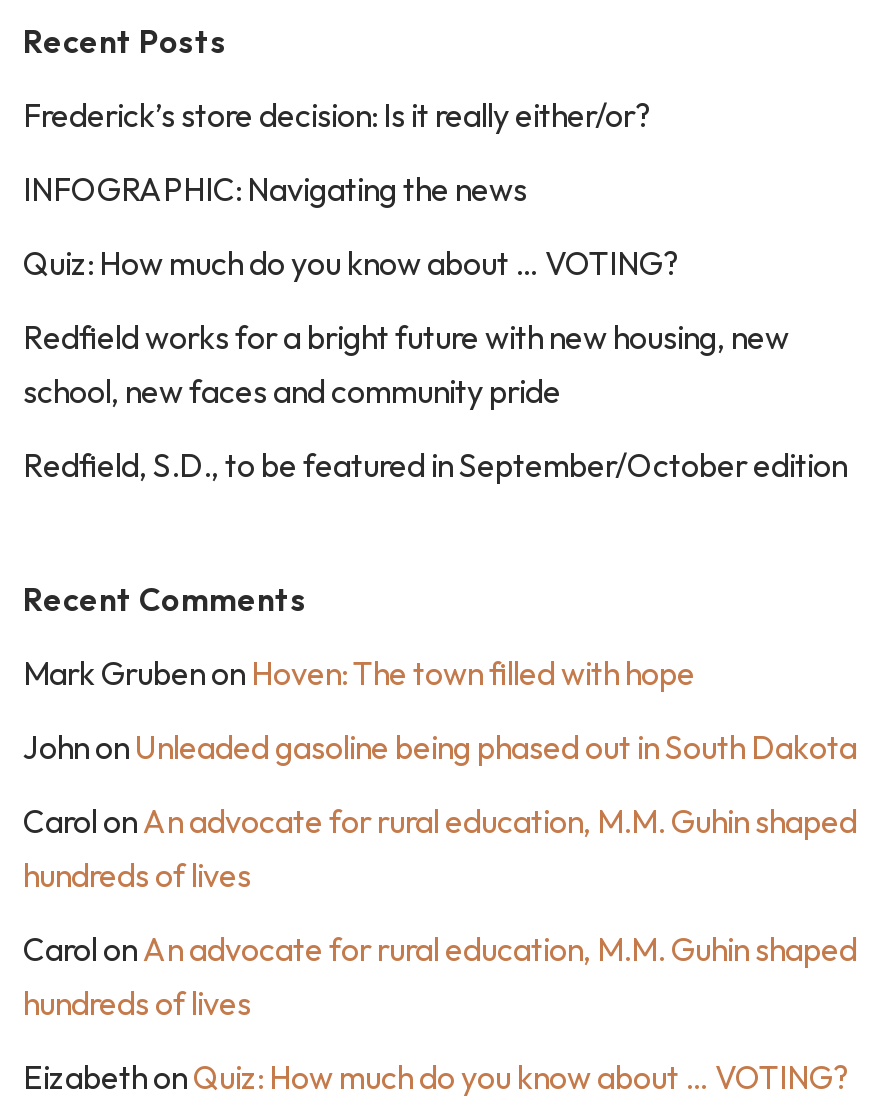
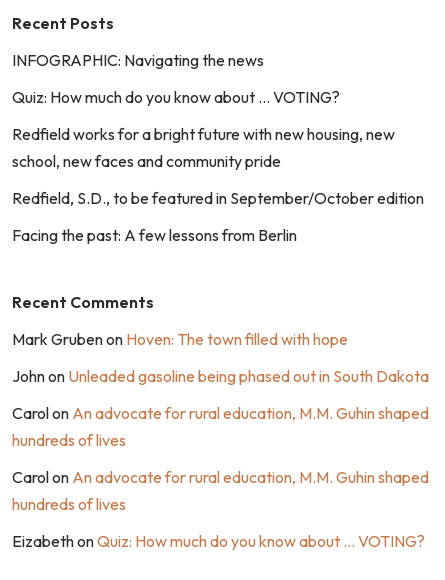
[23,94,651,134] Frederick’s store decision: Is it really either/or? -> none
moved [23,168,847,484] -> [12,50,424,208]: INFOGRAPHIC: Navigating the news | Quiz: How much do you know about … VOTING? | Redfield works for a bright future with new housing, new | school, new faces and community pride | Redfield, S.D., to be featured in September/October edition
none -> [12,225,297,245] Facing the past: A few lessons from Berlin

